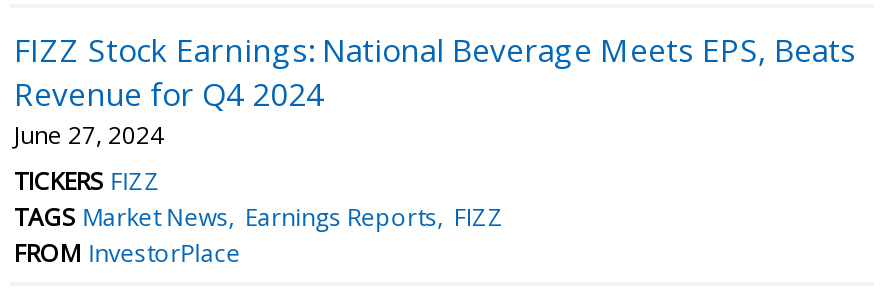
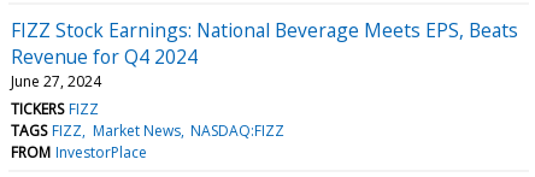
[14,200,504,234] TAGS Market News Earnings Reports FIZZ -> [11,120,284,141] TAGS FIZZ Market News NASDAQ:FIZZ

